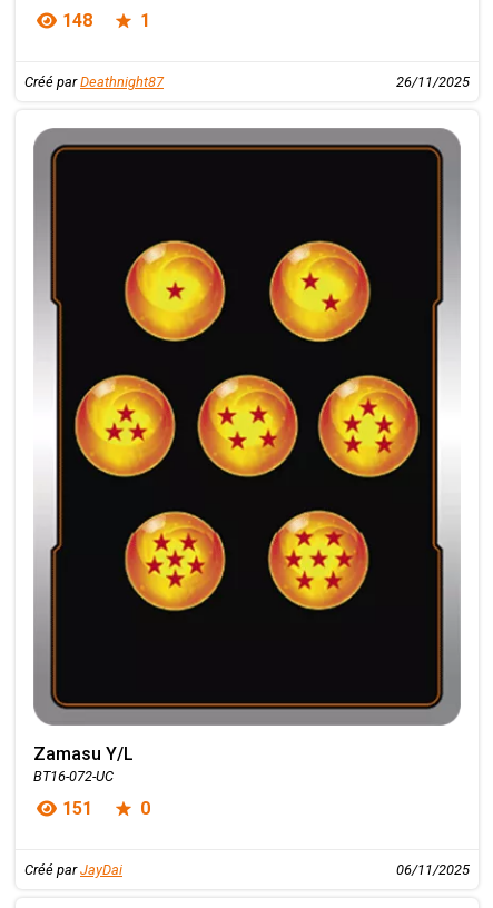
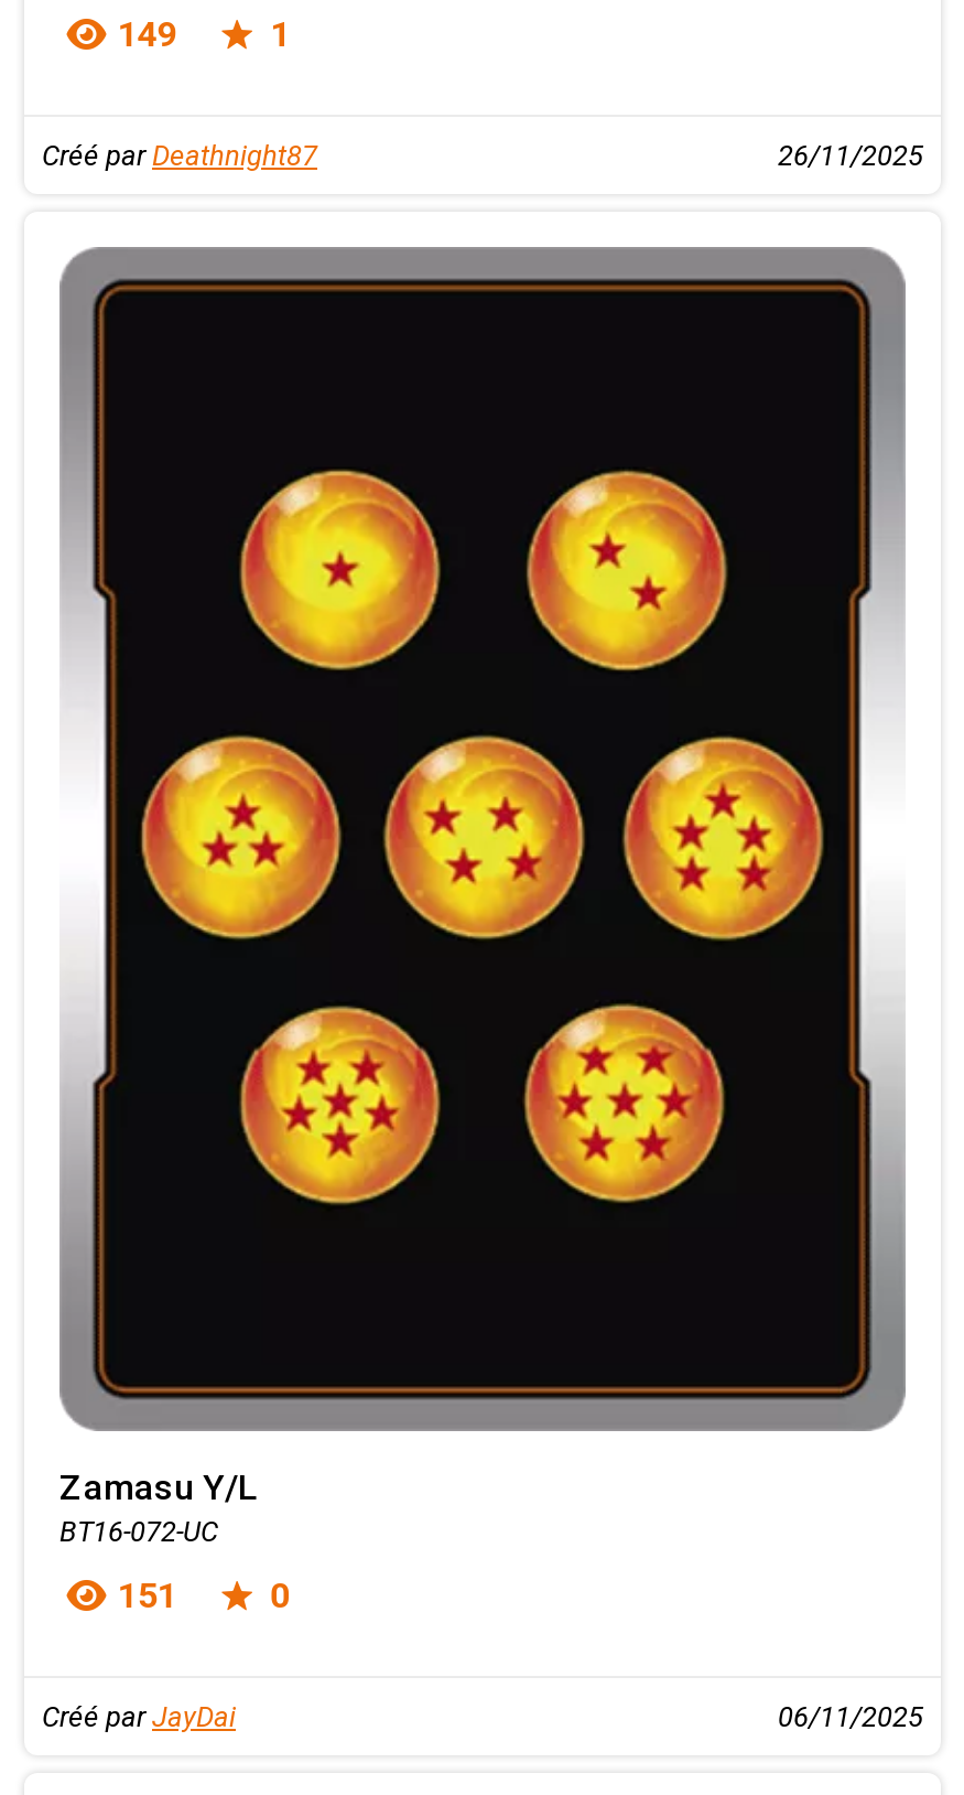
[63,10,93,31] 148 -> [118,13,177,54] 149

